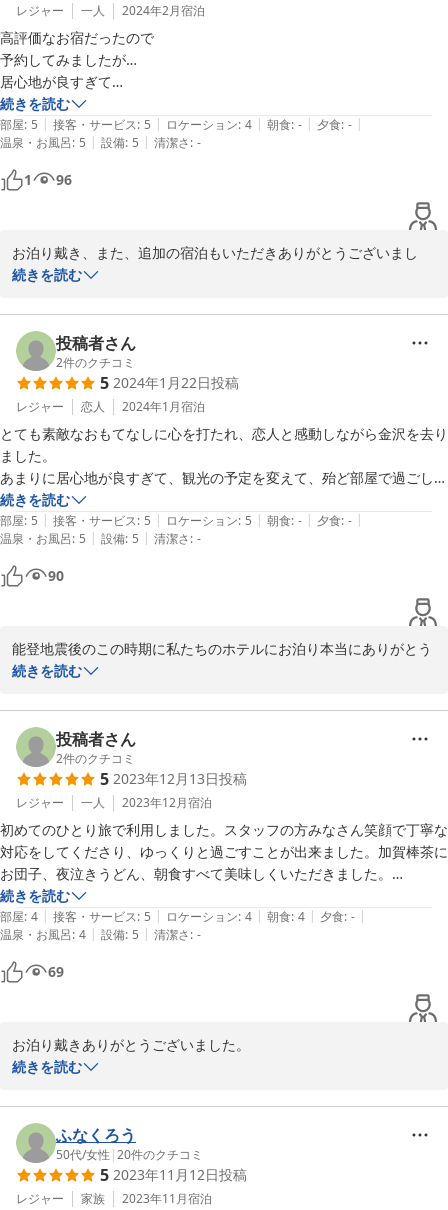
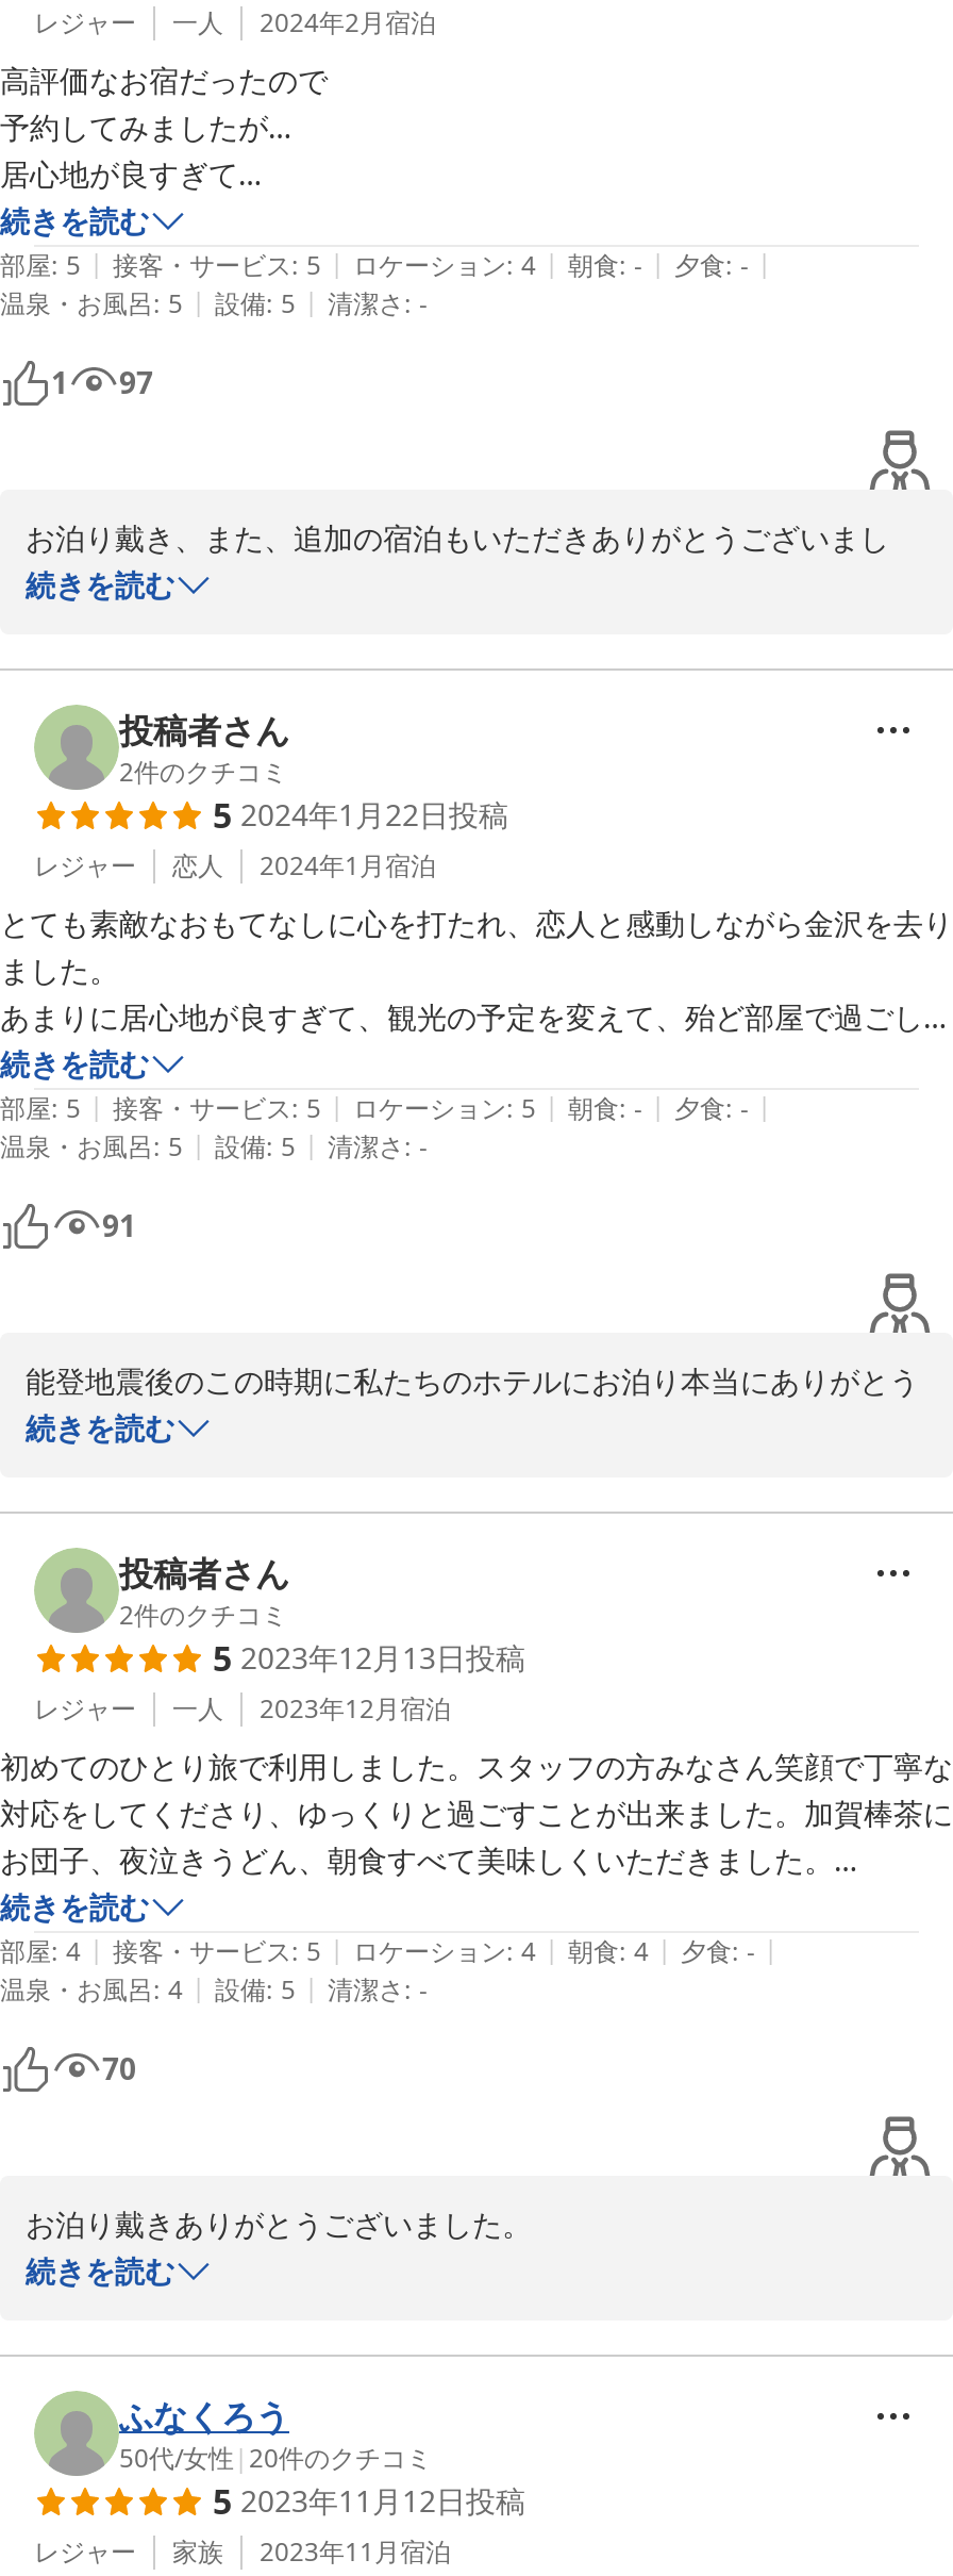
[24,170,72,189] 1 96 -> [51,362,153,402] 1 97
[48,566,64,585] 90 -> [102,1205,136,1245] 91
[48,962,64,981] 69 -> [102,2048,136,2088] 70

